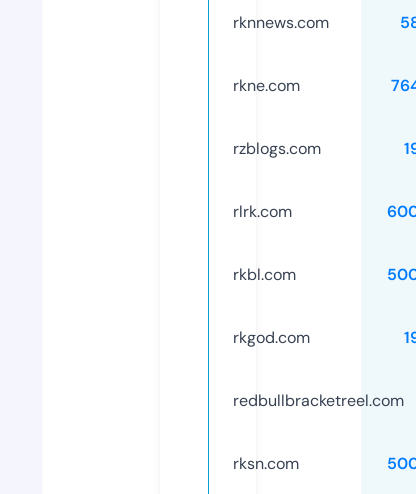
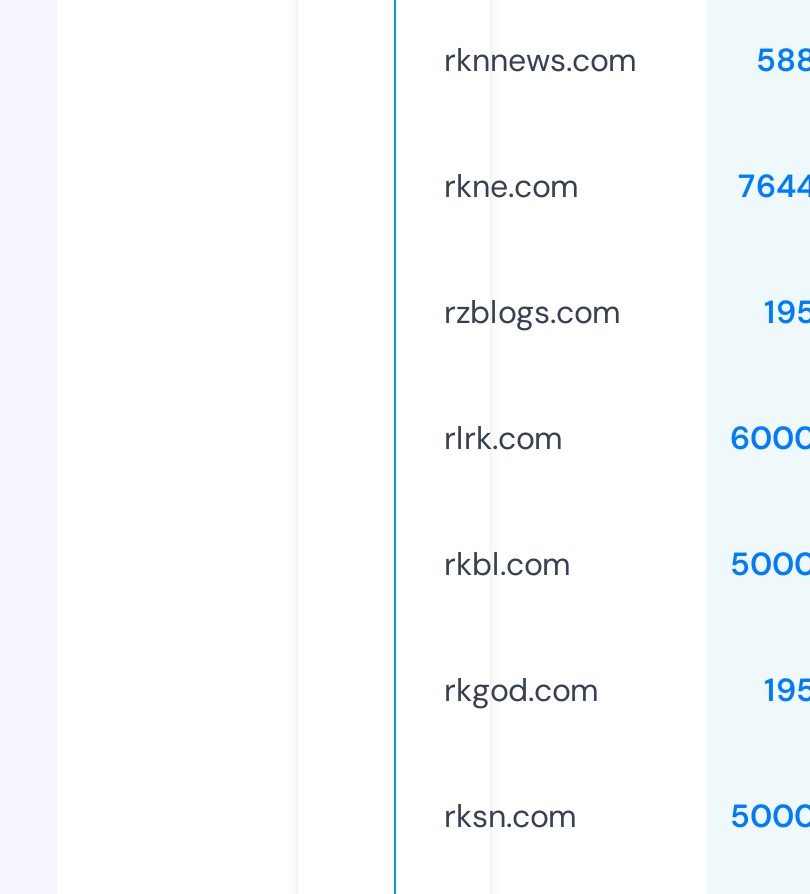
[233,390,404,411] redbullbracketreel.com -> none

